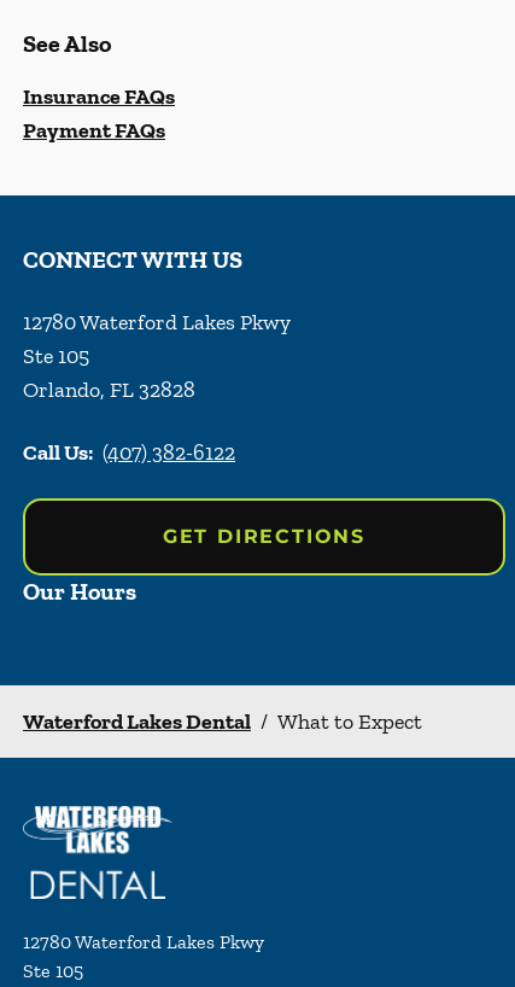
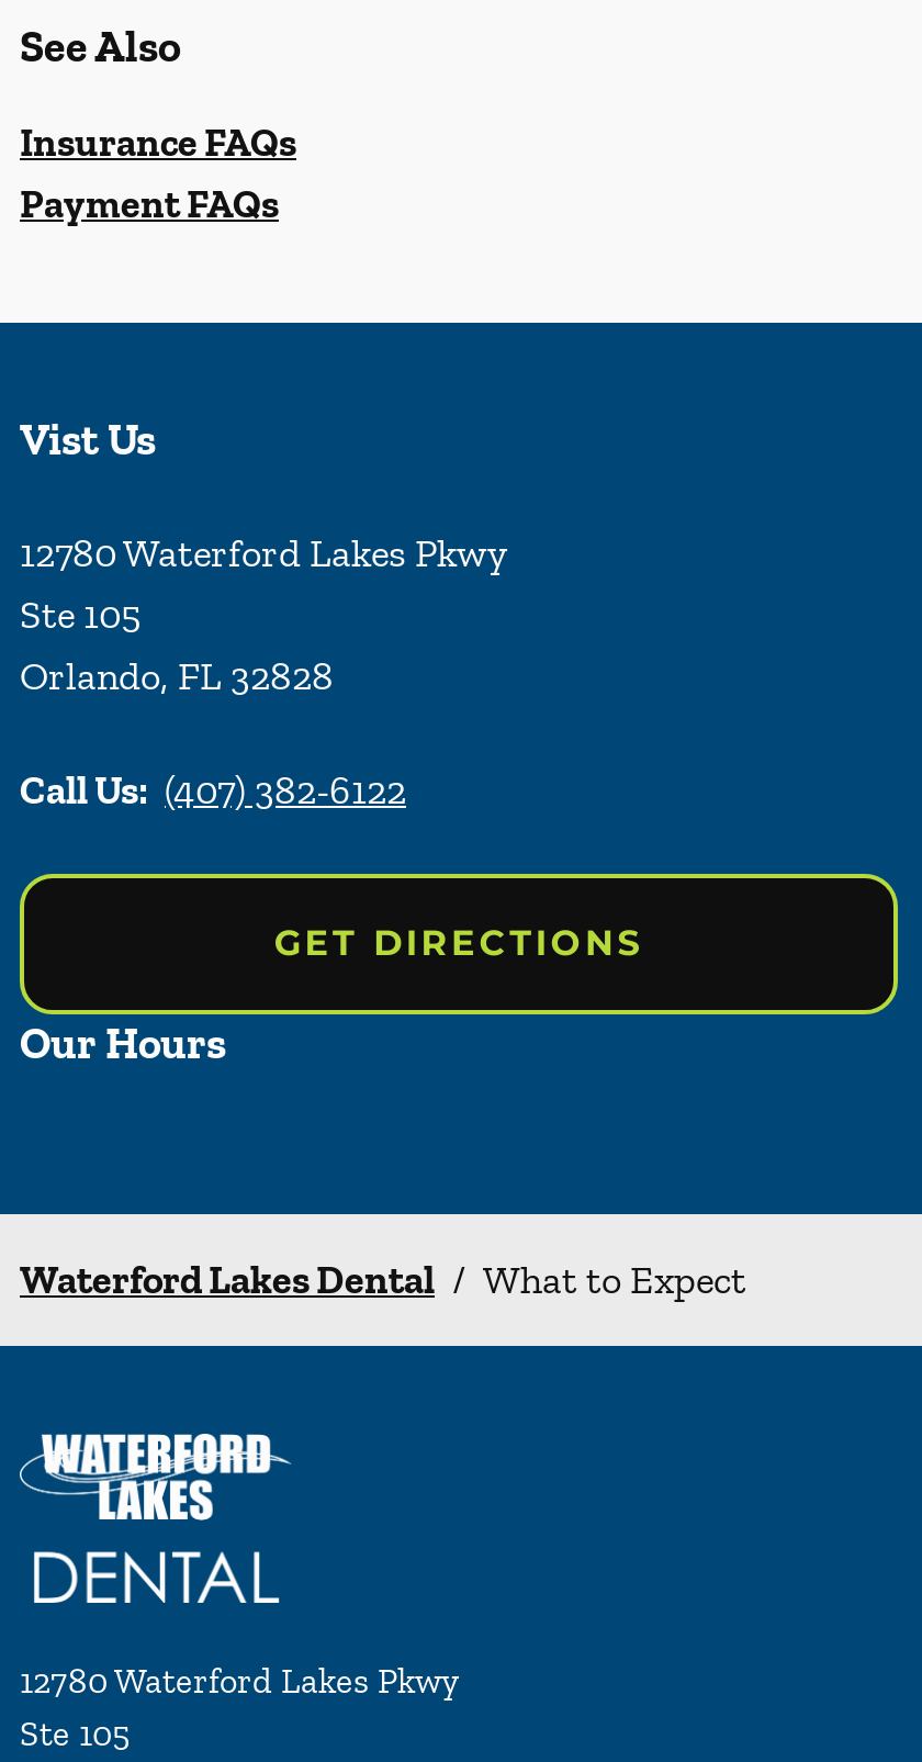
[23,245,242,274] CONNECT WITH US -> [20,412,156,464] Vist Us

